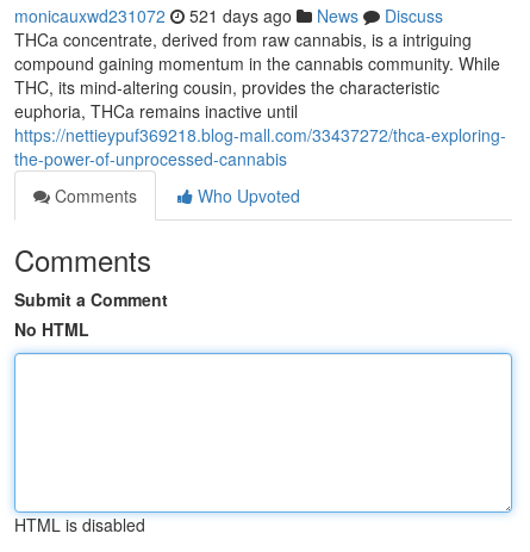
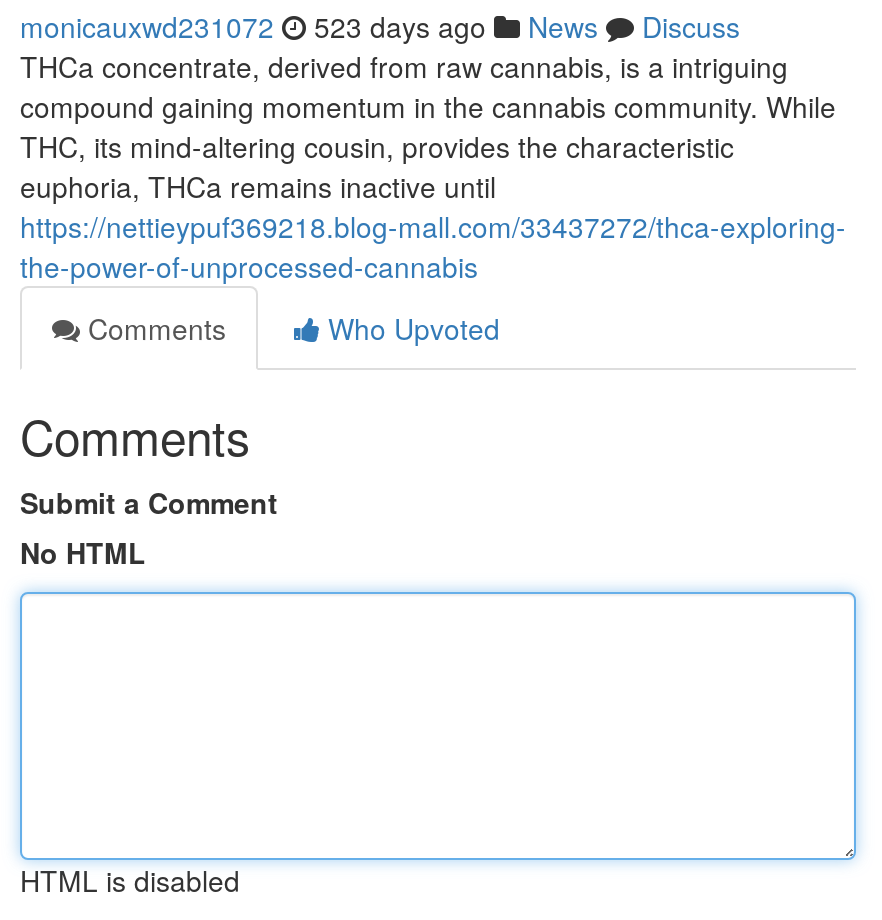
[14,4,443,27] monicauxwd231072 521 days ago News Discuss -> [20,6,740,46] monicauxwd231072 523 days ago News Discuss

